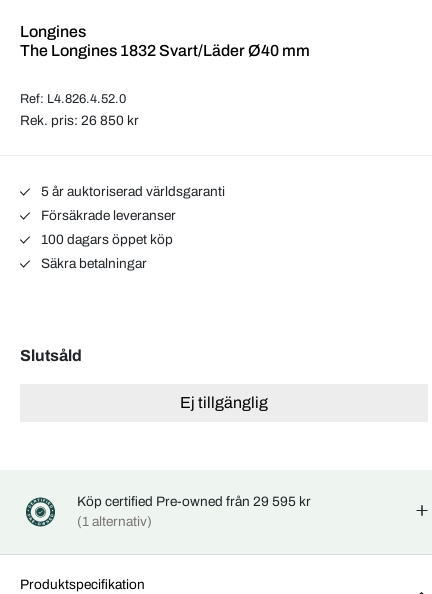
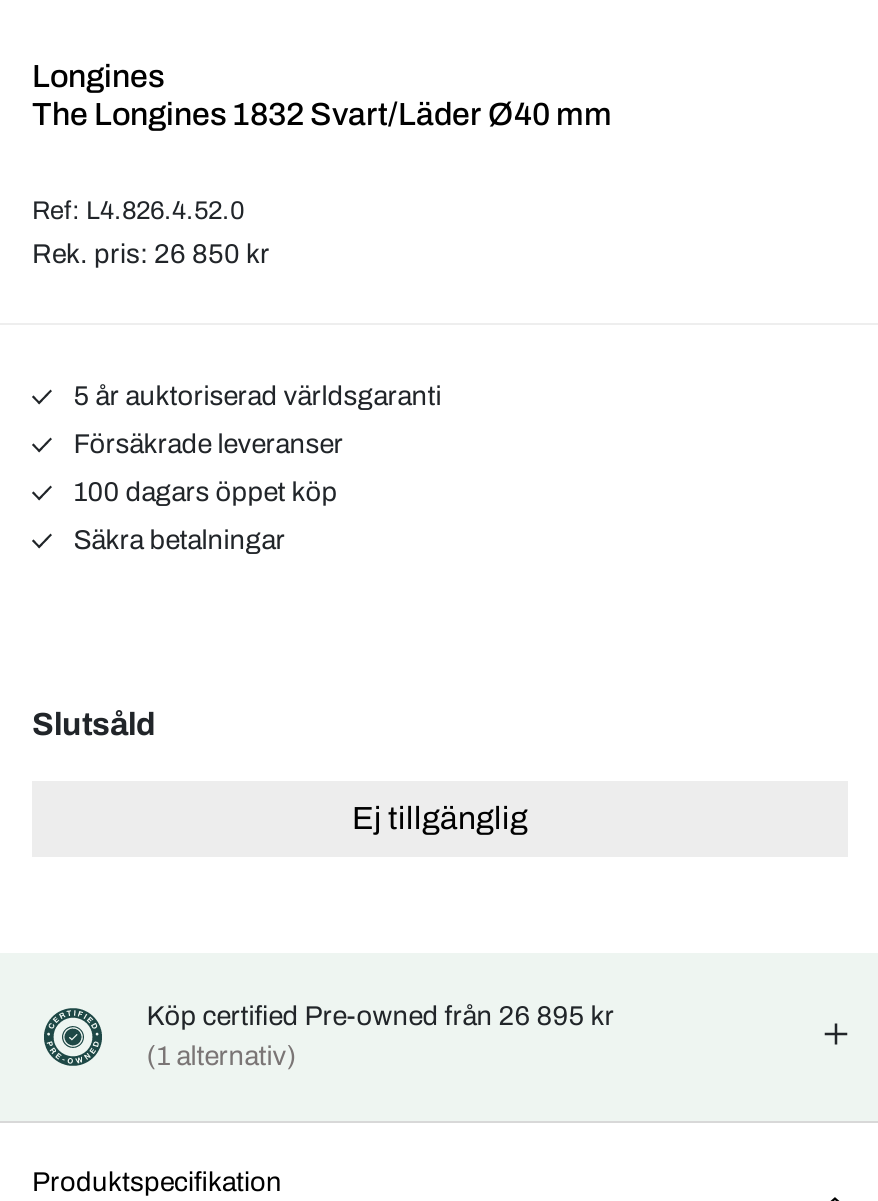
[77,494,311,509] Köp certified Pre-owned från 29 595 kr -> [147,1000,615,1030] Köp certified Pre-owned från 26 895 kr

